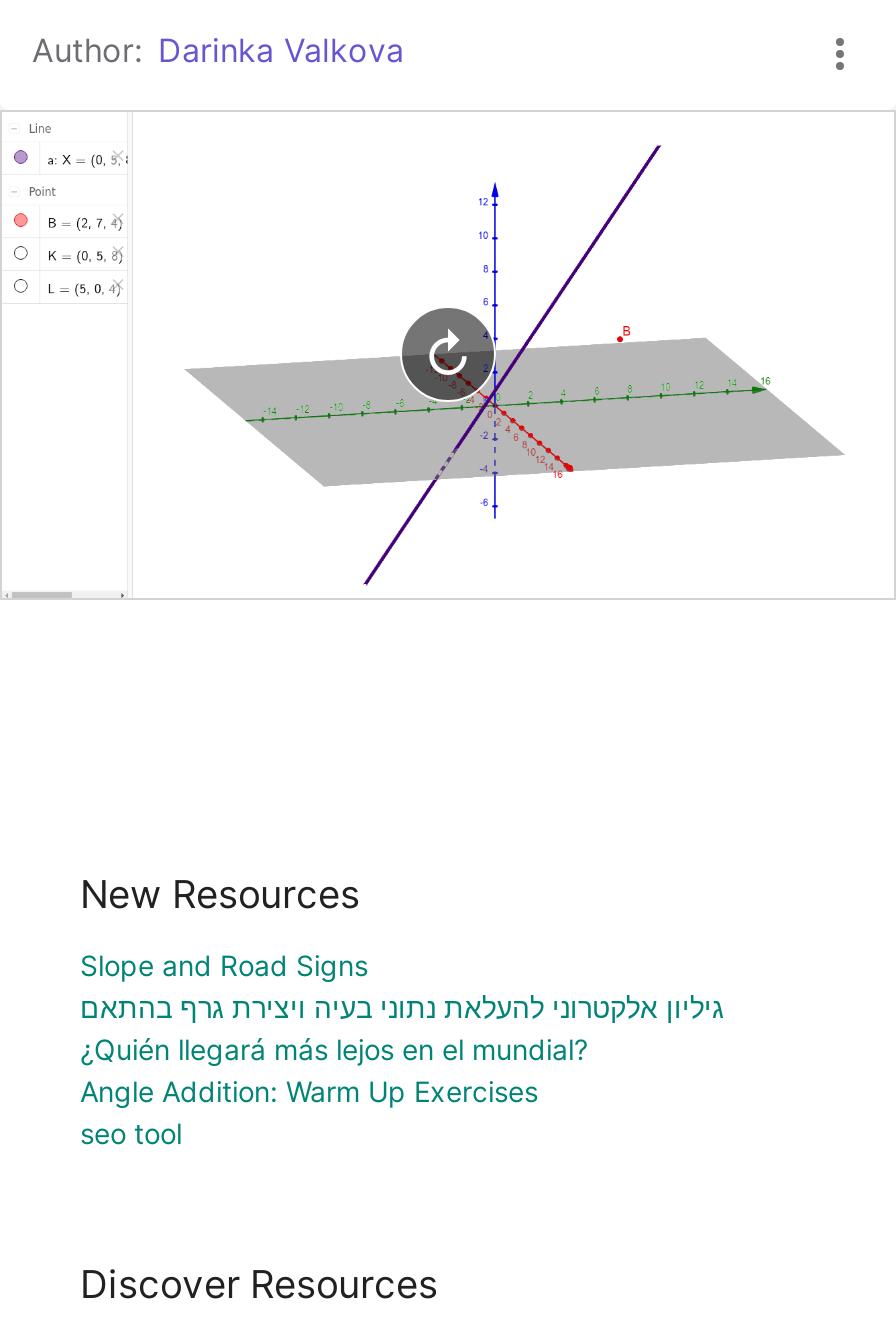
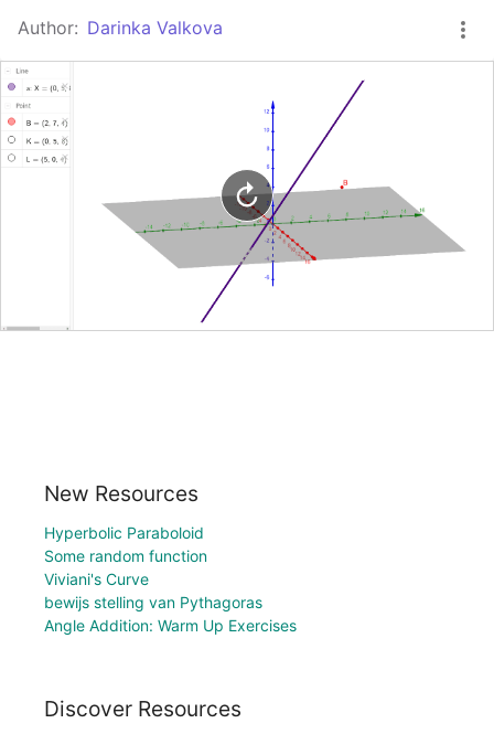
[80,948,724,1066] Slope and Road Signs | גיליון אלקטרוני להעלאת נתוני בעיה ויצירת גרף בהתאם | ¿Quién llegará más lejos en el mundial? -> [44,523,262,611] Hyperbolic Paraboloid | Some random function | Viviani's Curve | bewijs stelling van Pythagoras
moved [80,1074,538,1108] -> [44,616,297,634]: Angle Addition: Warm Up Exercises
[80,1116,182,1150] seo tool -> none

